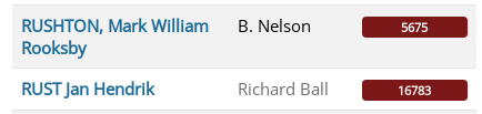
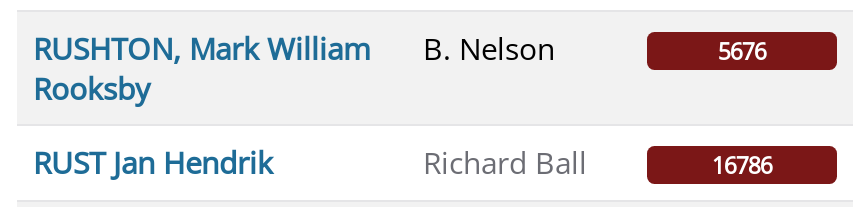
[401,19,428,35] 5675 -> [718,36,766,66] 5676
[398,82,431,99] 16783 -> [712,150,772,180] 16786

